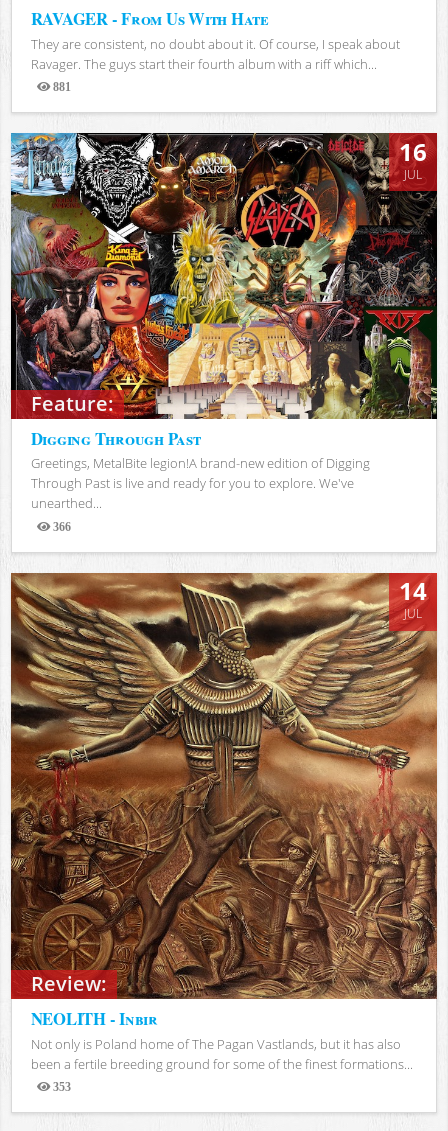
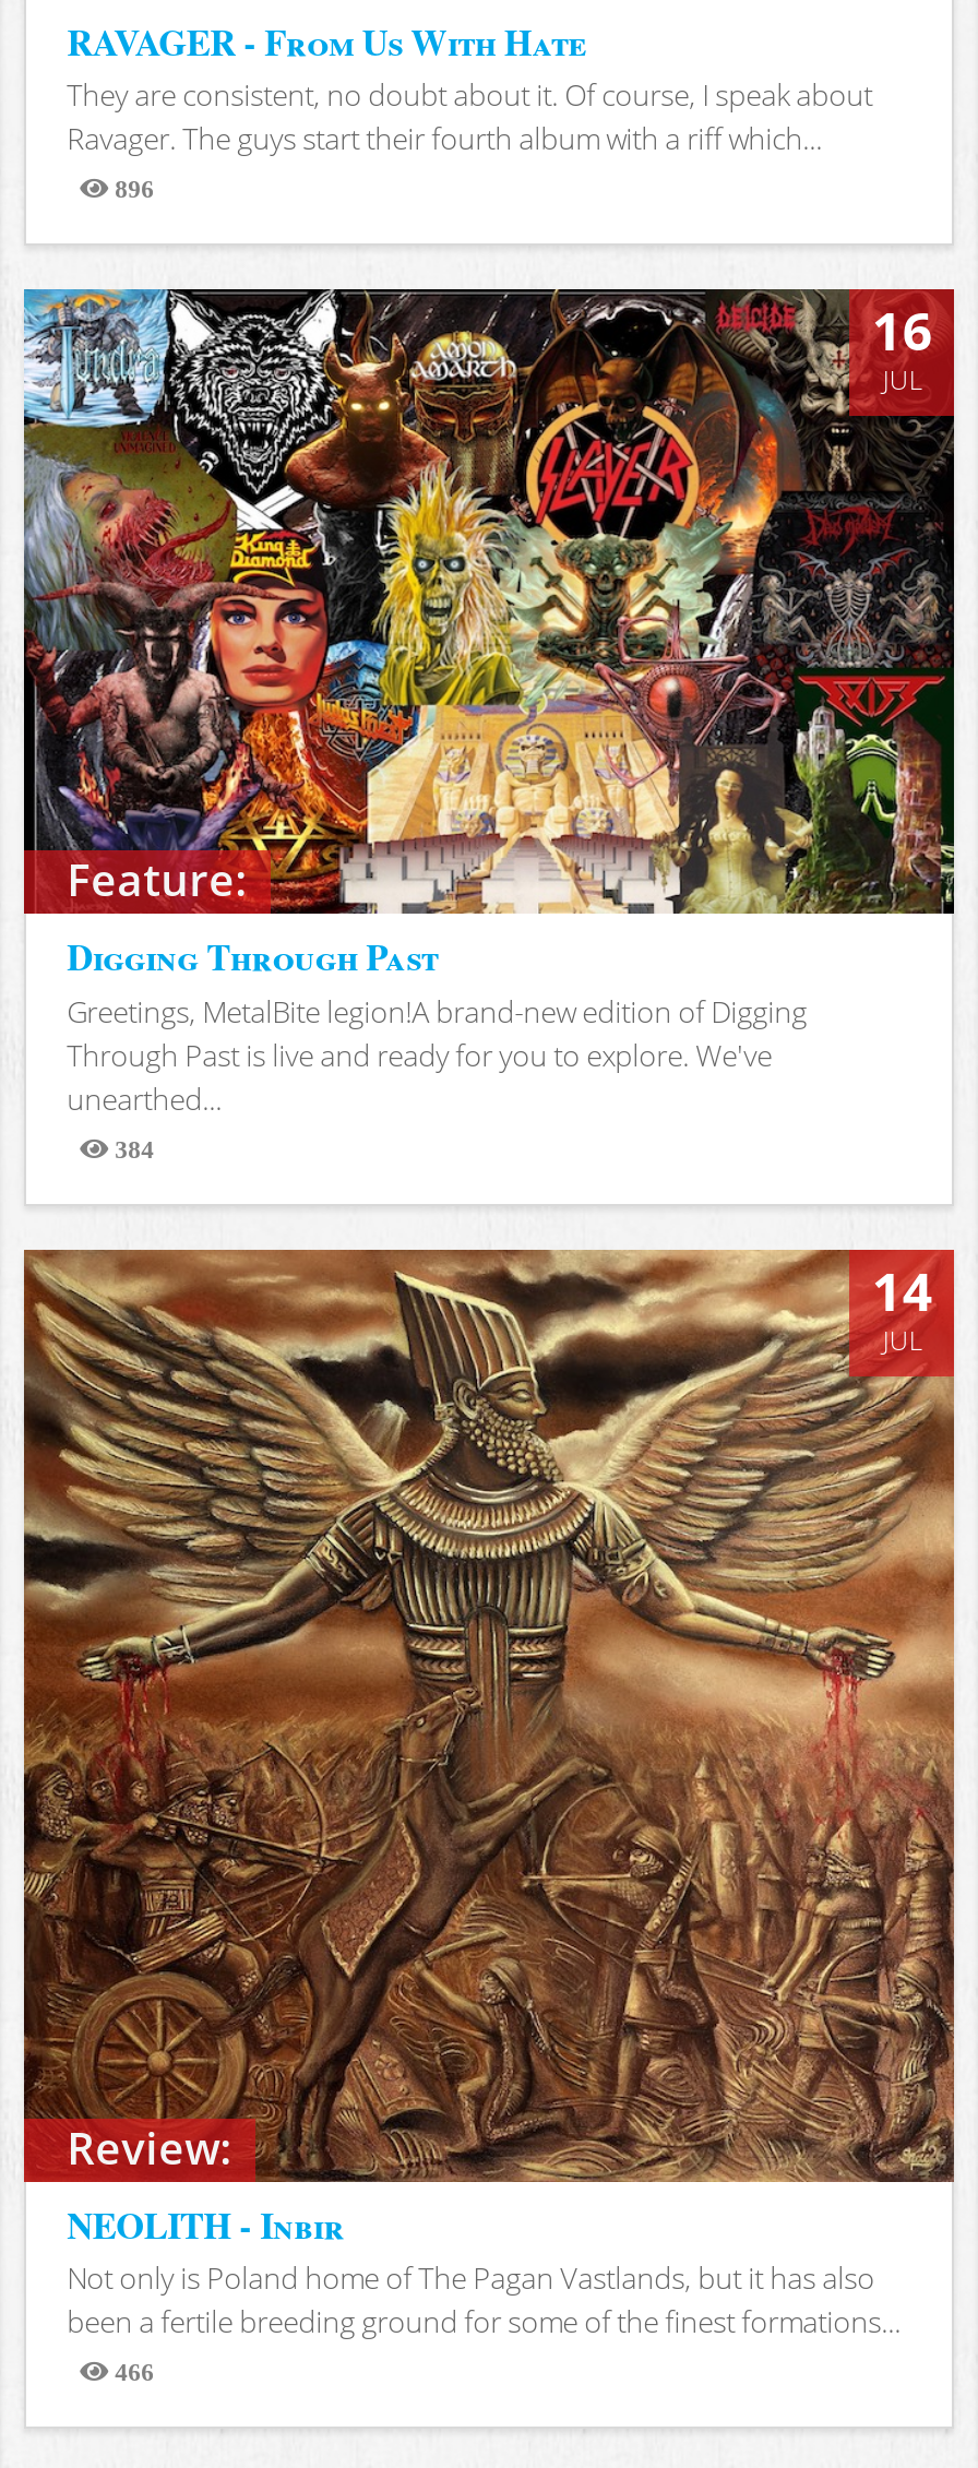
[50,81,71,92] 881 -> [108,176,154,200] 896
[50,521,71,532] 366 -> [108,1136,154,1160] 384
[50,1081,71,1092] 353 -> [108,2359,154,2383] 466

